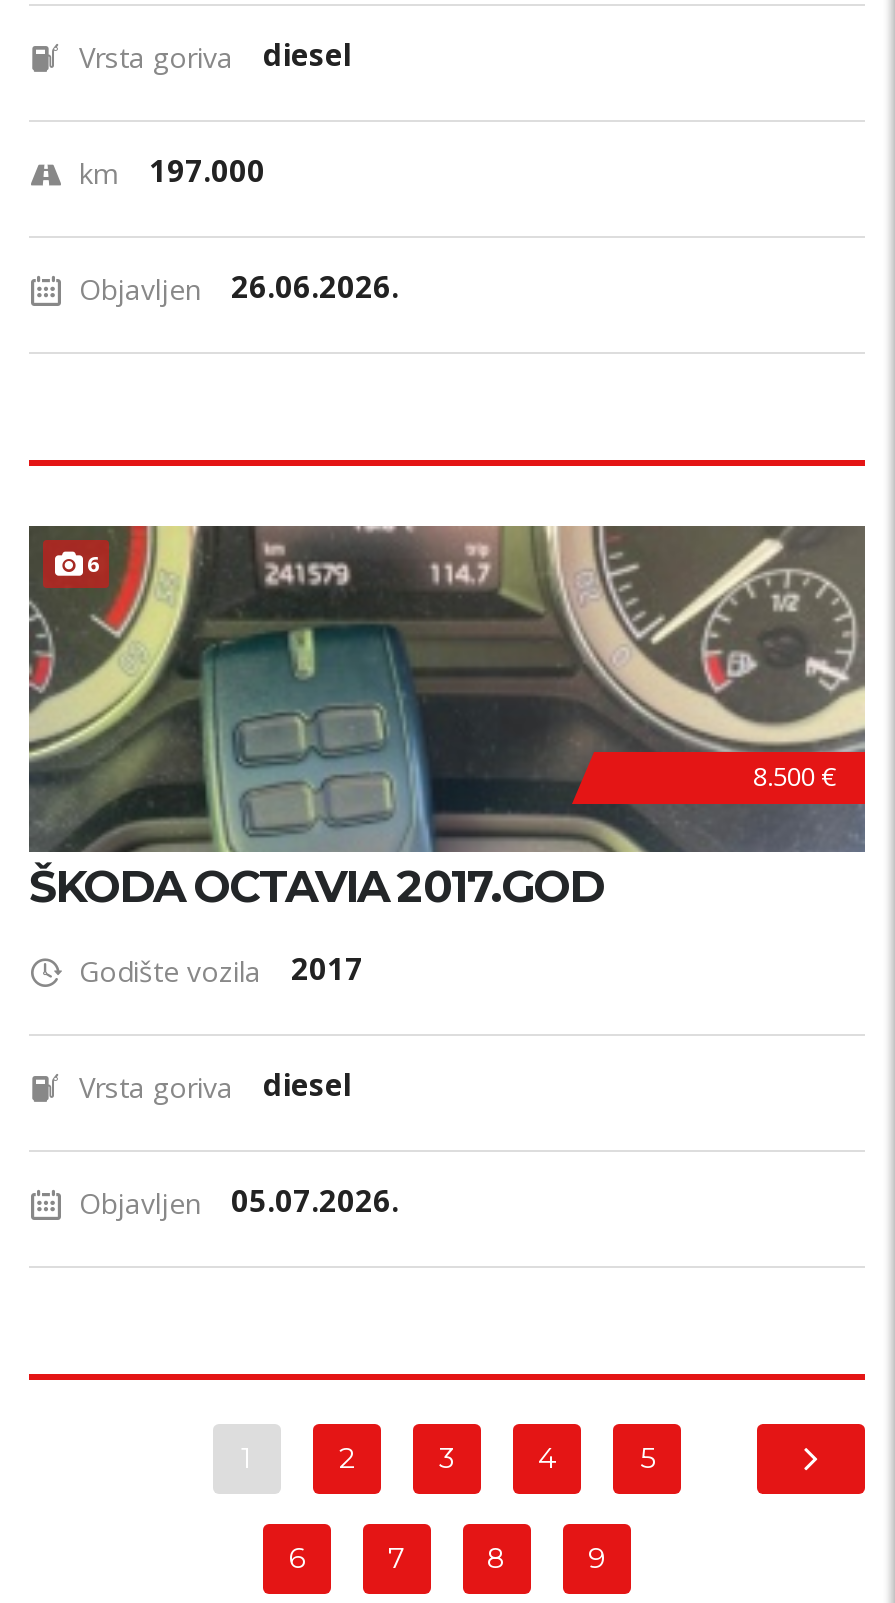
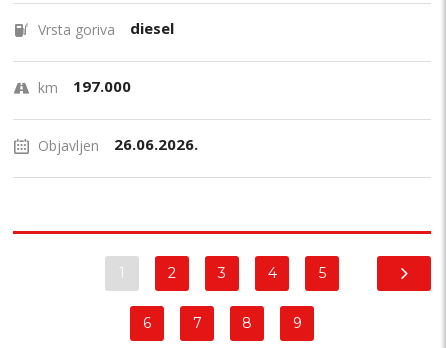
[27,524,867,854] [image] | 6 -> none
[29,758,835,1222] 8.500 € | ŠKODA OCTAVIA 2017.GOD | Godište vozila | 2017 | Vrsta goriva | diesel | Objavljen | 05.07.2026. -> none

